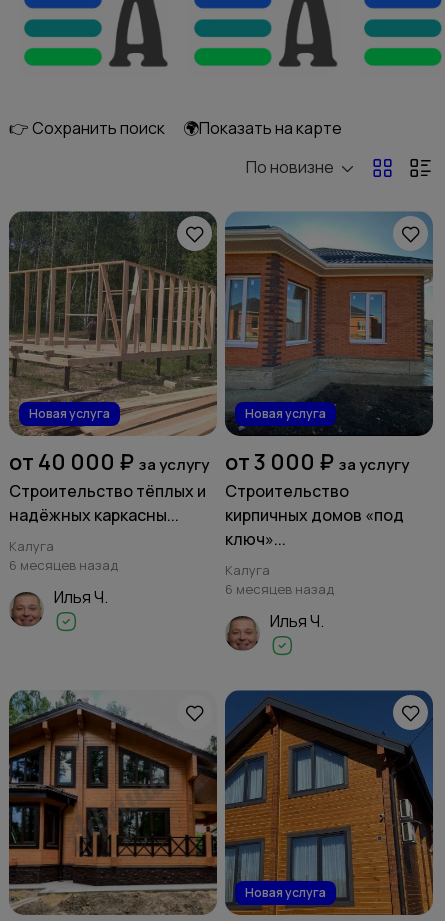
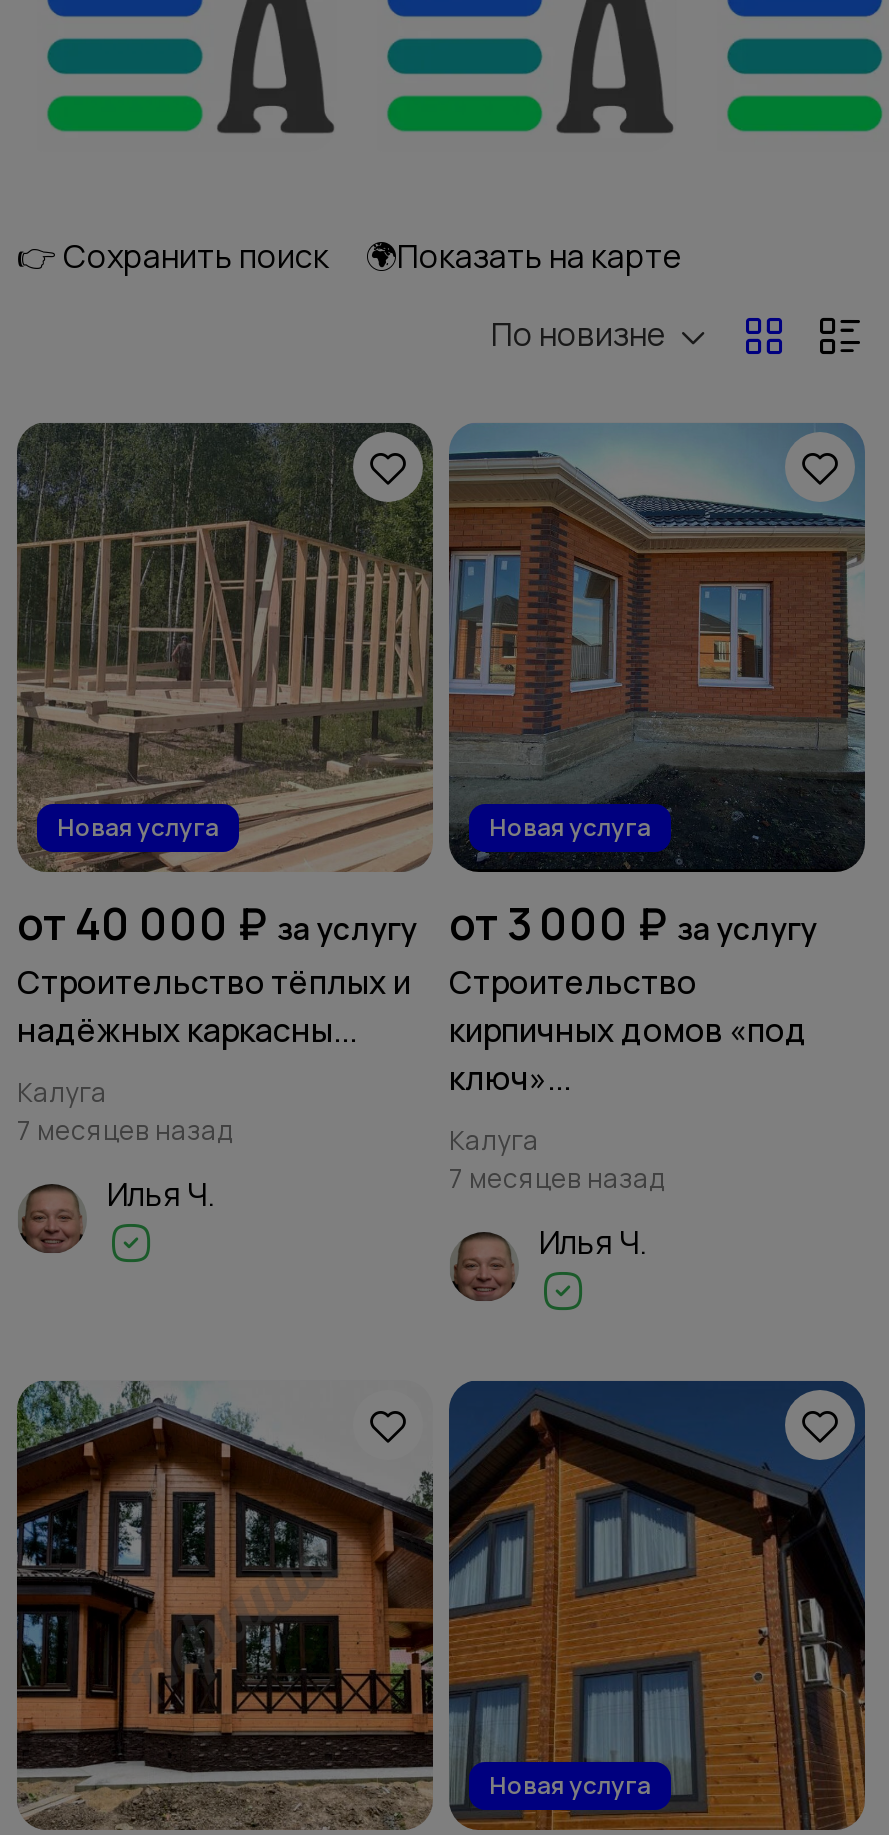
[9,556,118,574] 6 месяцев назад -> [17,1112,233,1148] 7 месяцев назад
[225,580,334,598] 6 месяцев назад -> [449,1160,665,1196] 7 месяцев назад

